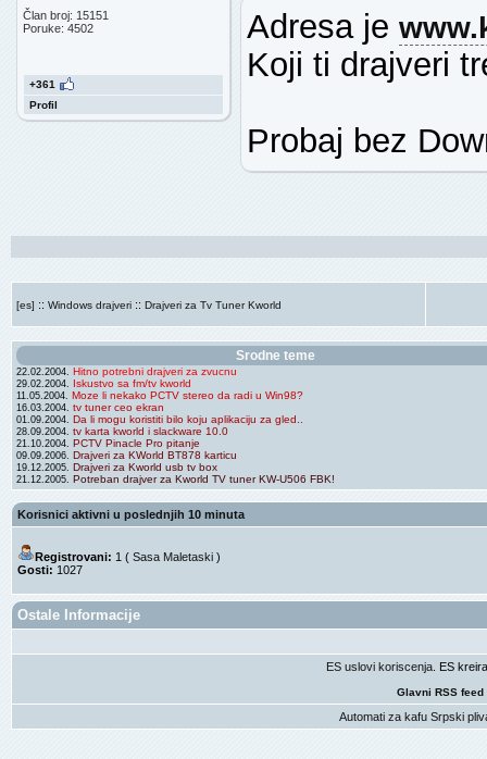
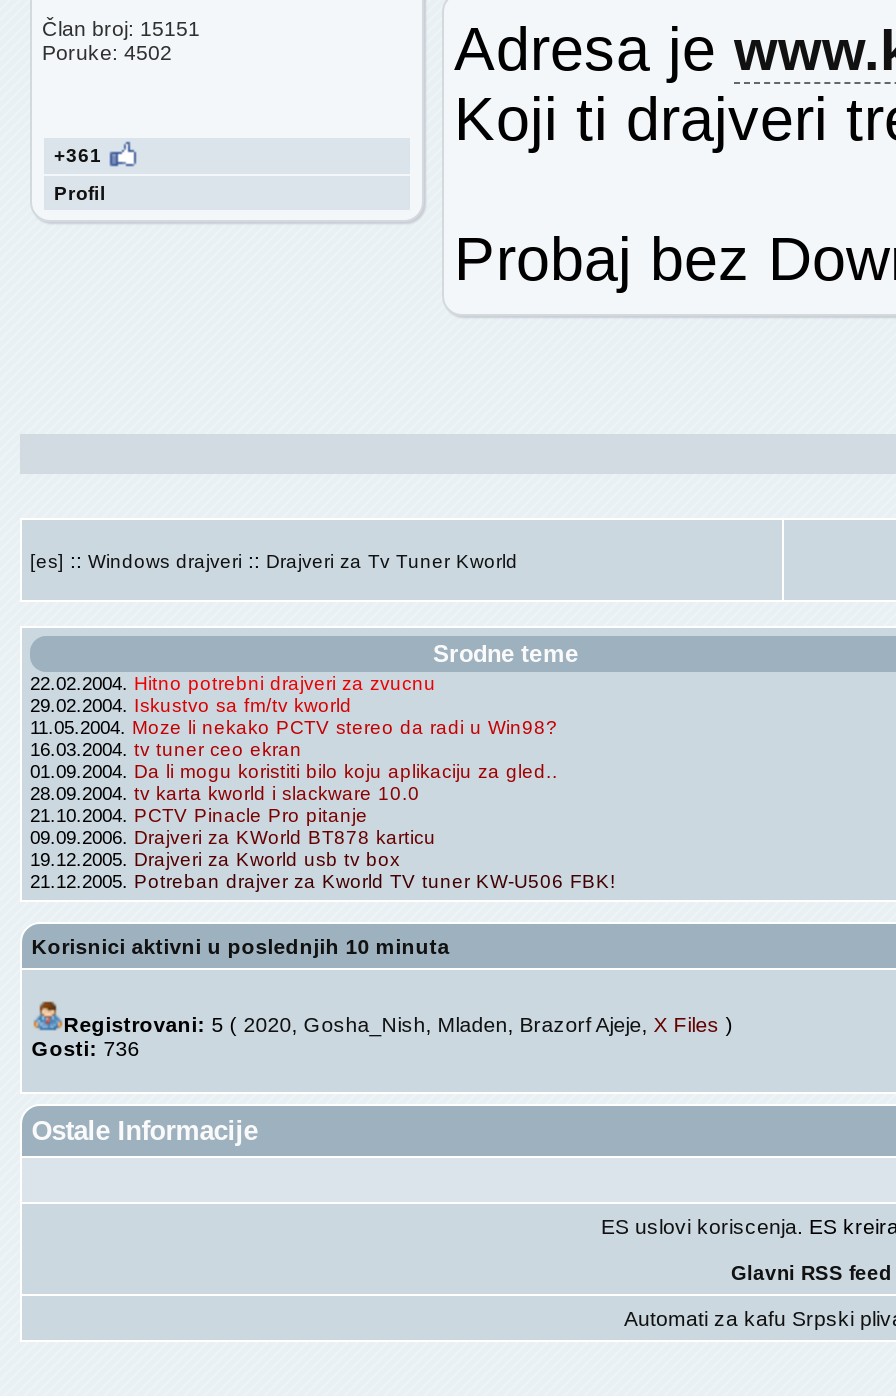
[17,551,220,577] Registrovani: 1 (Sasa Maletaski) | Gosti:1027 -> [32,1013,734,1061] Registrovani: 5 (2020, Gosha_Nish, Mladen, Brazorf Ajeje, X Files) | Gosti:736

